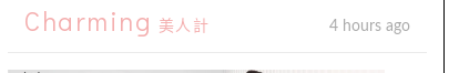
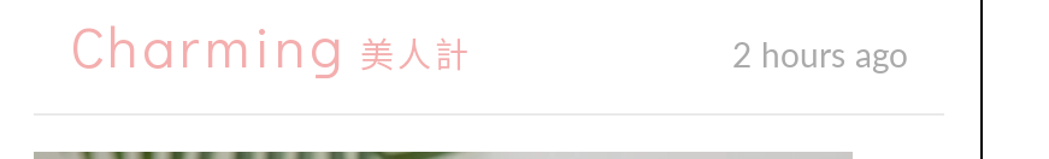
[329,19,410,35] 4 hours ago -> [732,42,908,76] 2 hours ago

